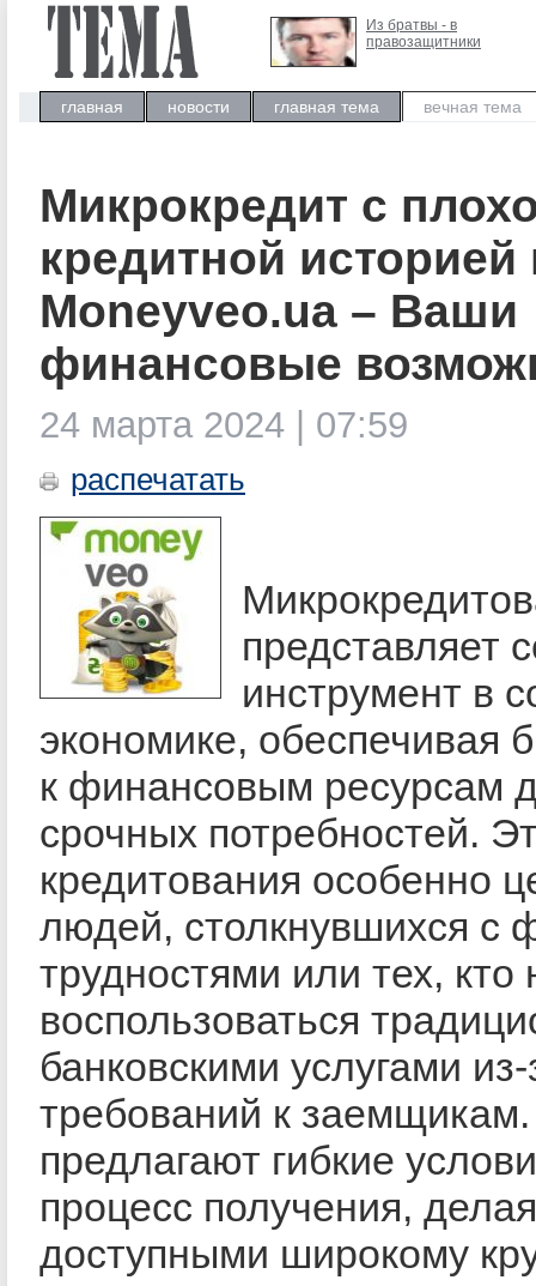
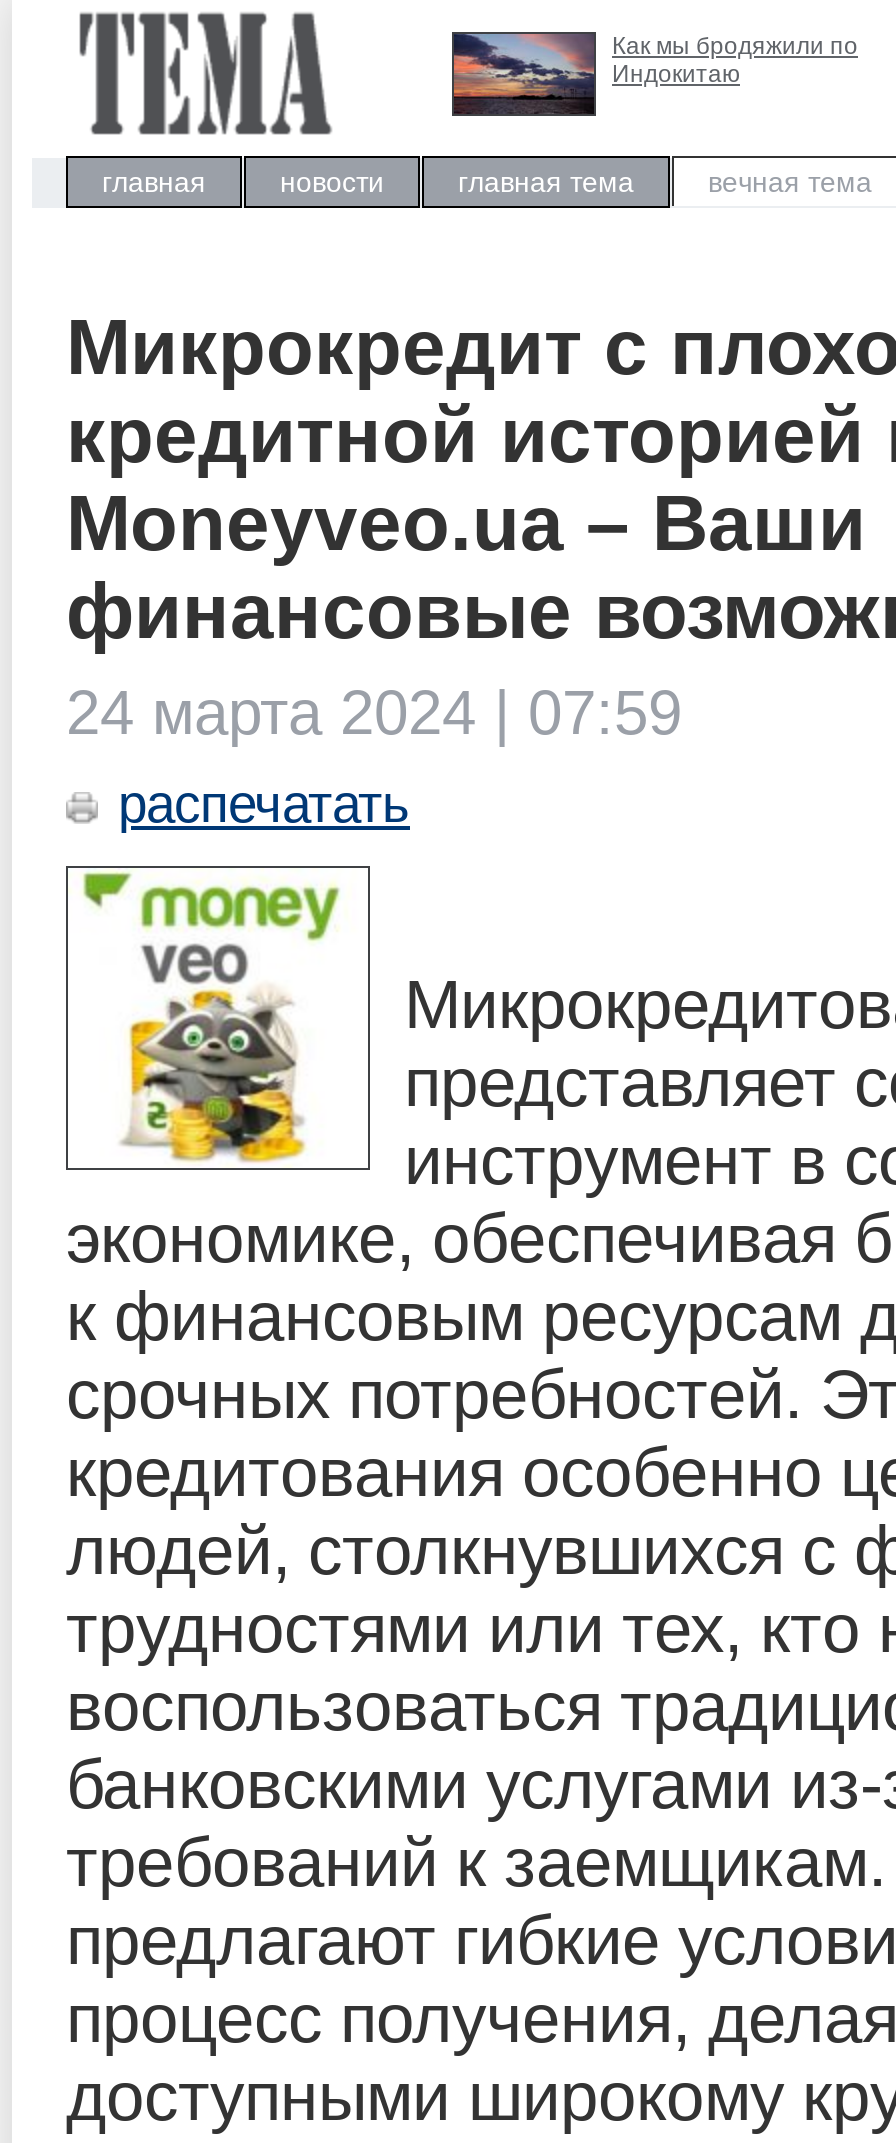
[270,17,481,67] [image] | Из братвы - в | правозащитники -> [452,32,858,116] [image] | Как мы бродяжили по | Индокитаю

